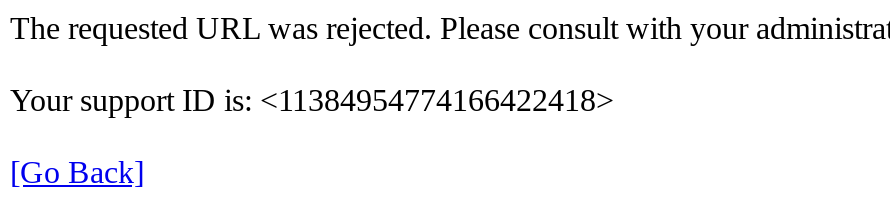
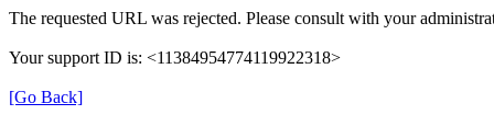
[10,83,614,117] Your support ID is: <11384954774166422418> -> [9,48,341,67] Your support ID is: <11384954774119922318>

